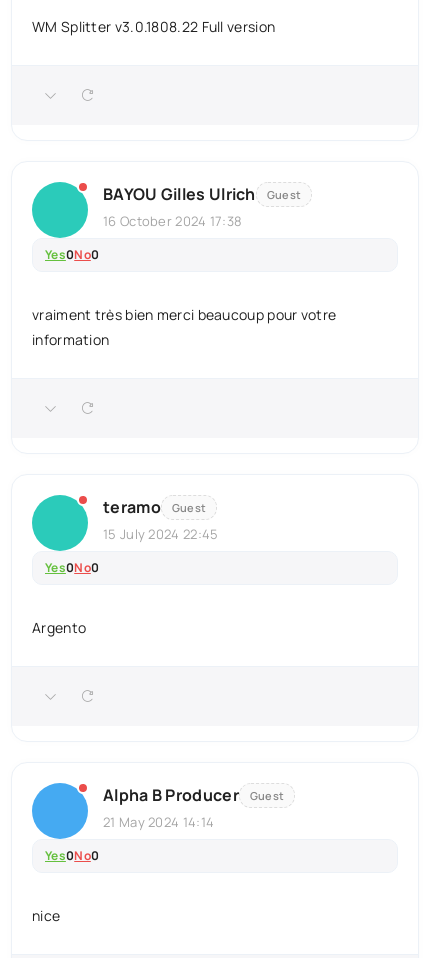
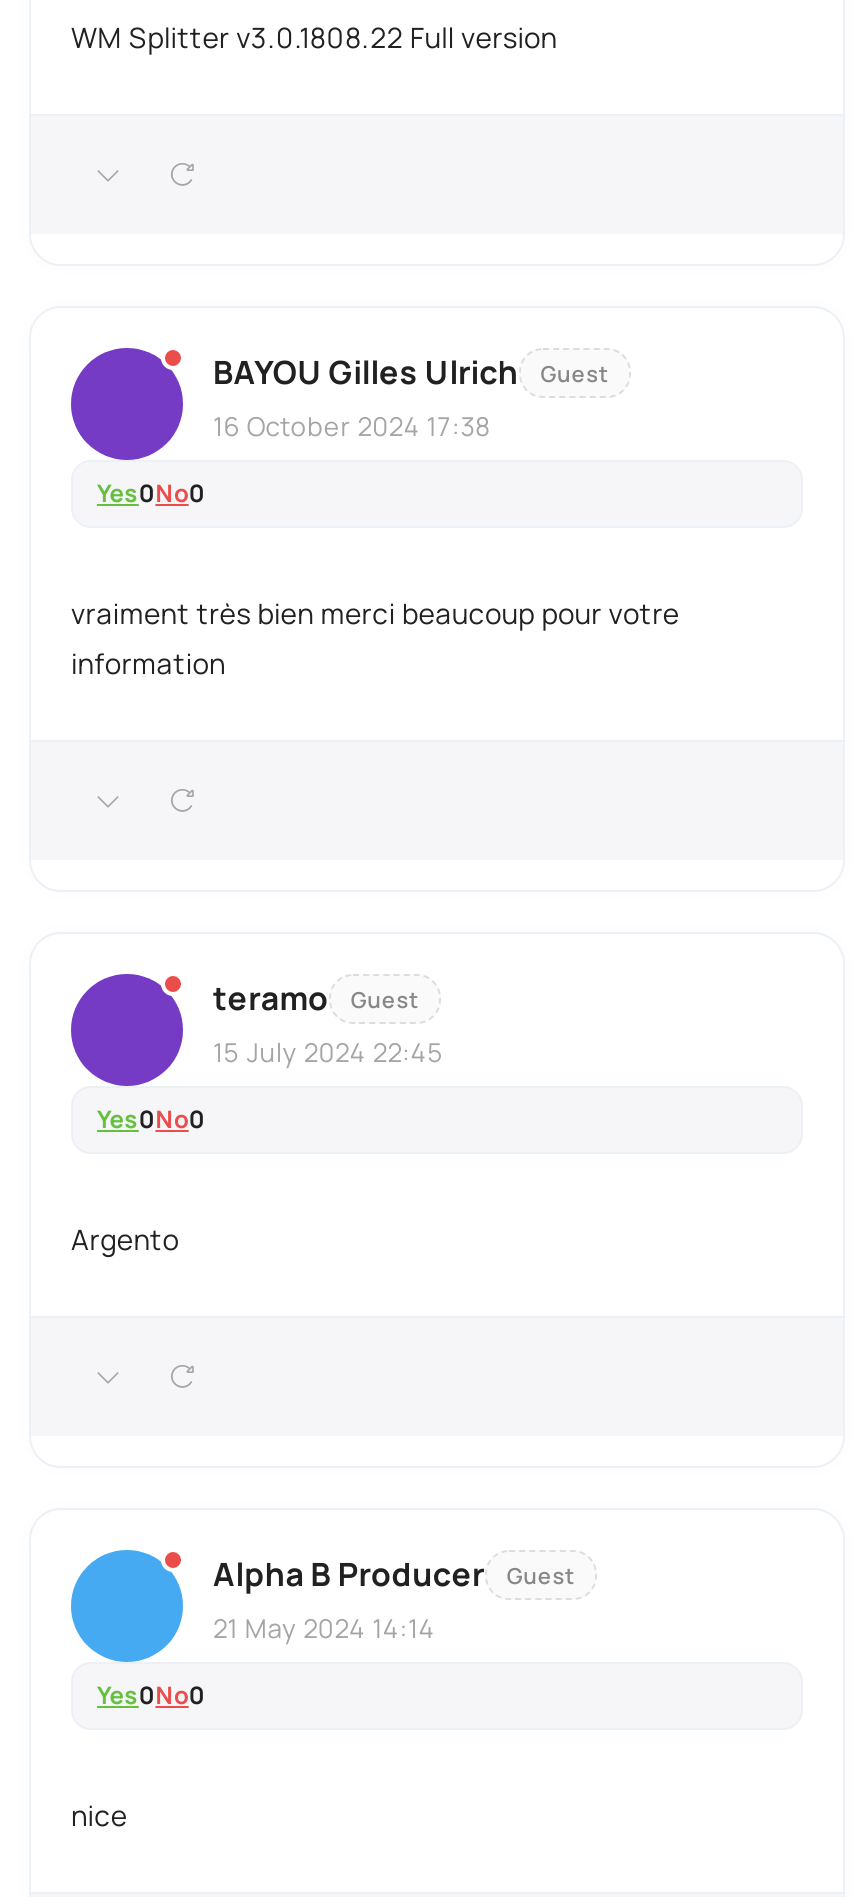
[31,181,89,239] [image] -> [69,346,185,462] [image]
[31,494,89,552] [image] -> [69,972,185,1088] [image]

